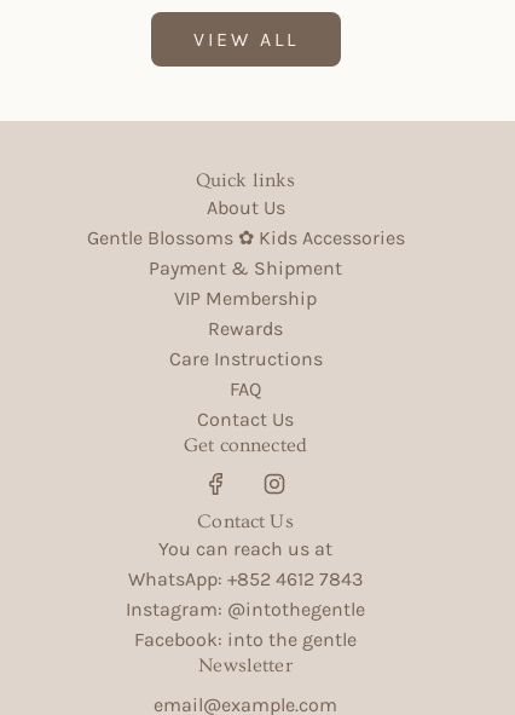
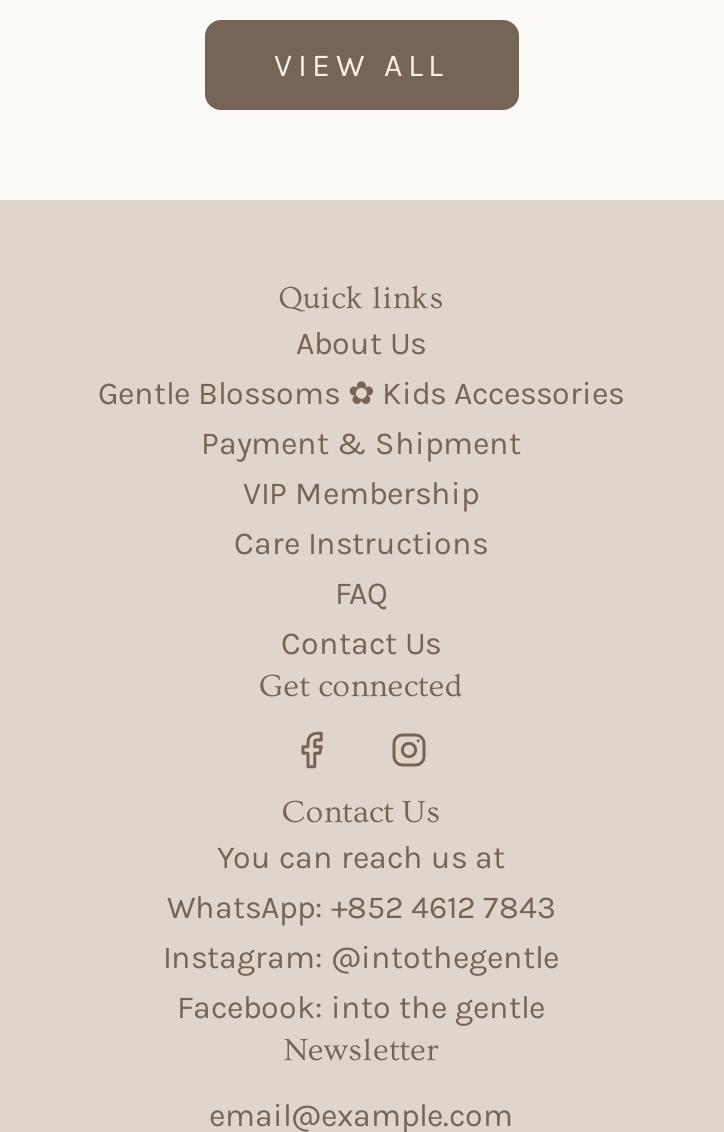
[208,317,283,340] Rewards -> none

